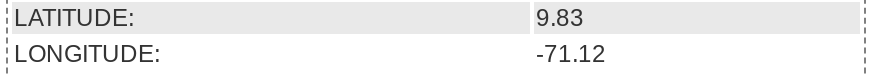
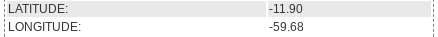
[536,4,584,32] 9.83 -> [269,2,303,16] -11.90
[536,40,606,68] -71.12 -> [269,20,304,34] -59.68

